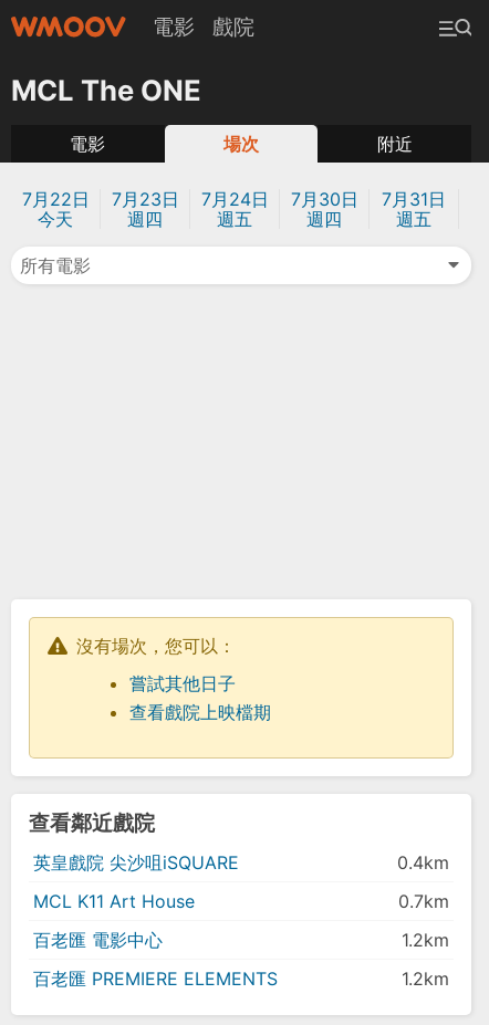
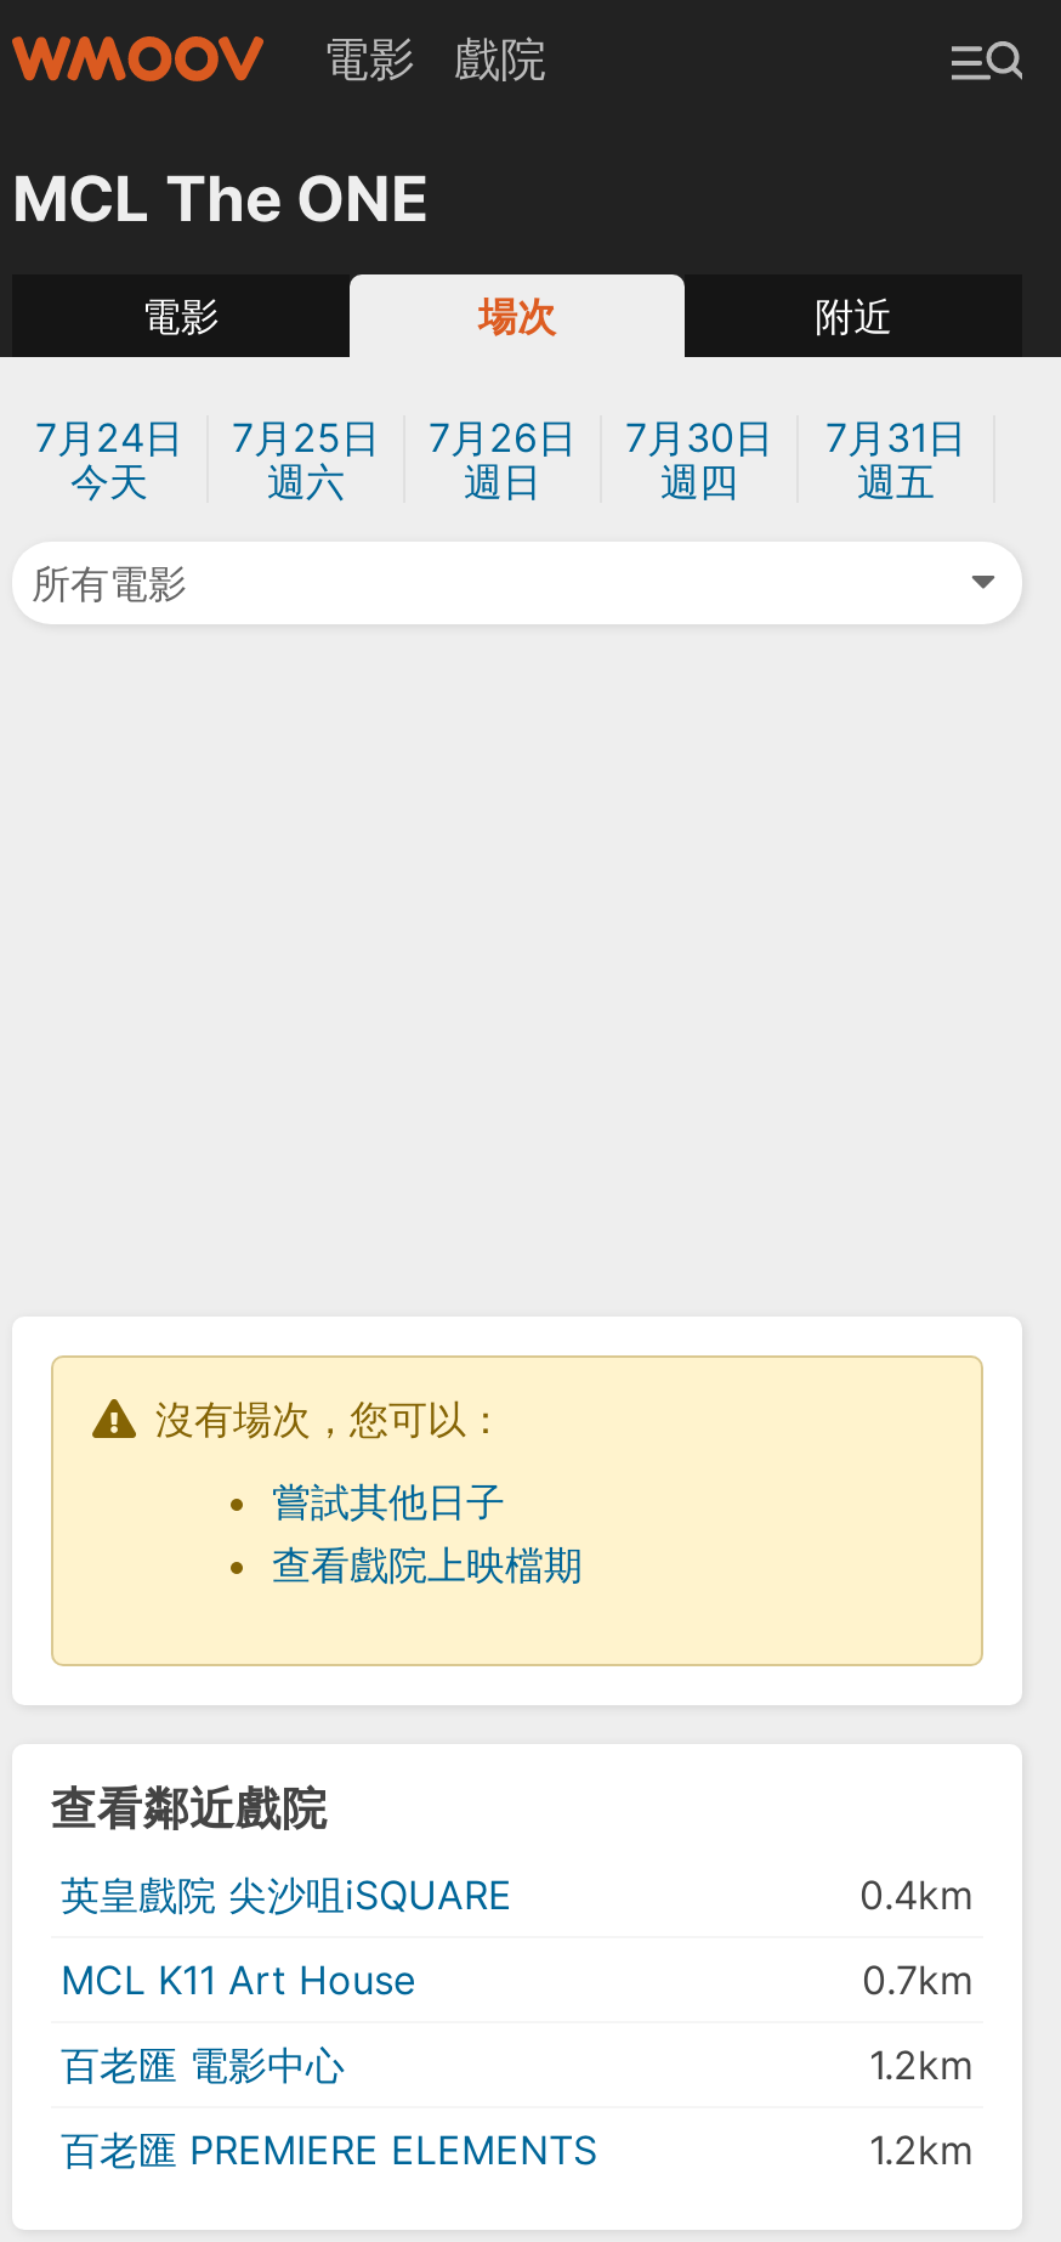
[22,189,89,211] 7月22日 -> [35,414,183,463] 7月24日
[111,189,179,211] 7月23日 -> [232,414,380,463] 7月25日
[201,189,268,211] 7月24日 -> [429,414,577,463] 7月26日
[127,208,163,231] 週四 -> [267,458,345,506] 週六
[217,208,252,231] 週五 -> [464,458,541,506] 週日

